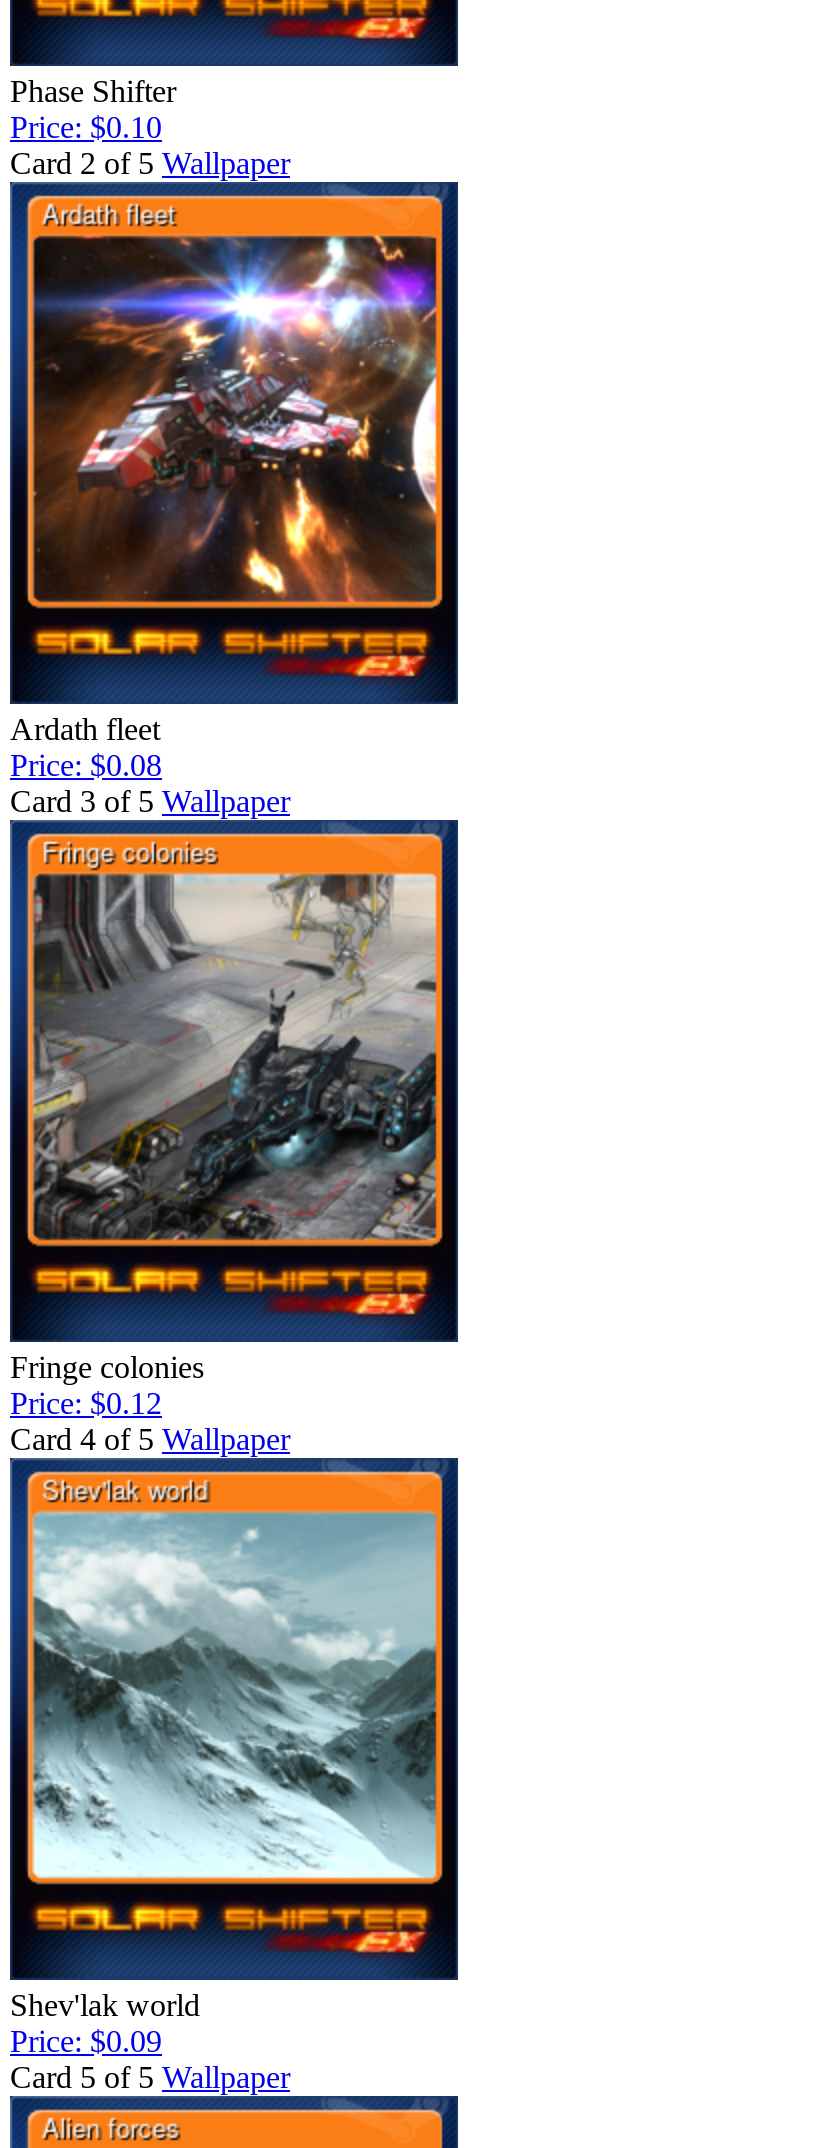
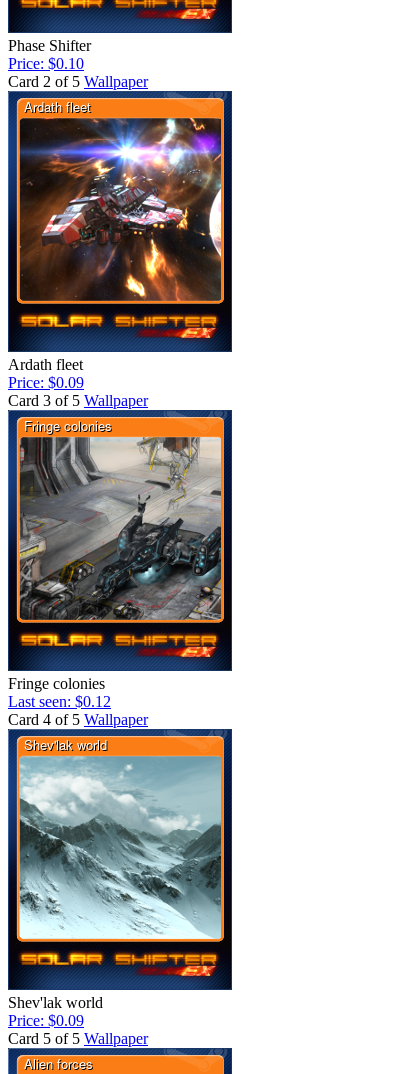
[10,747,162,781] Price: $0.08 -> [8,373,84,390] Price: $0.09
[10,1385,162,1419] Price: $0.12 -> [8,692,111,709] Last seen: $0.12

